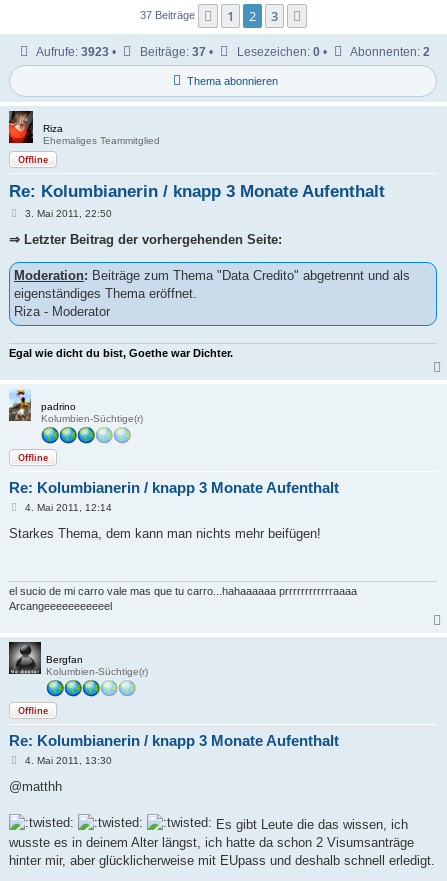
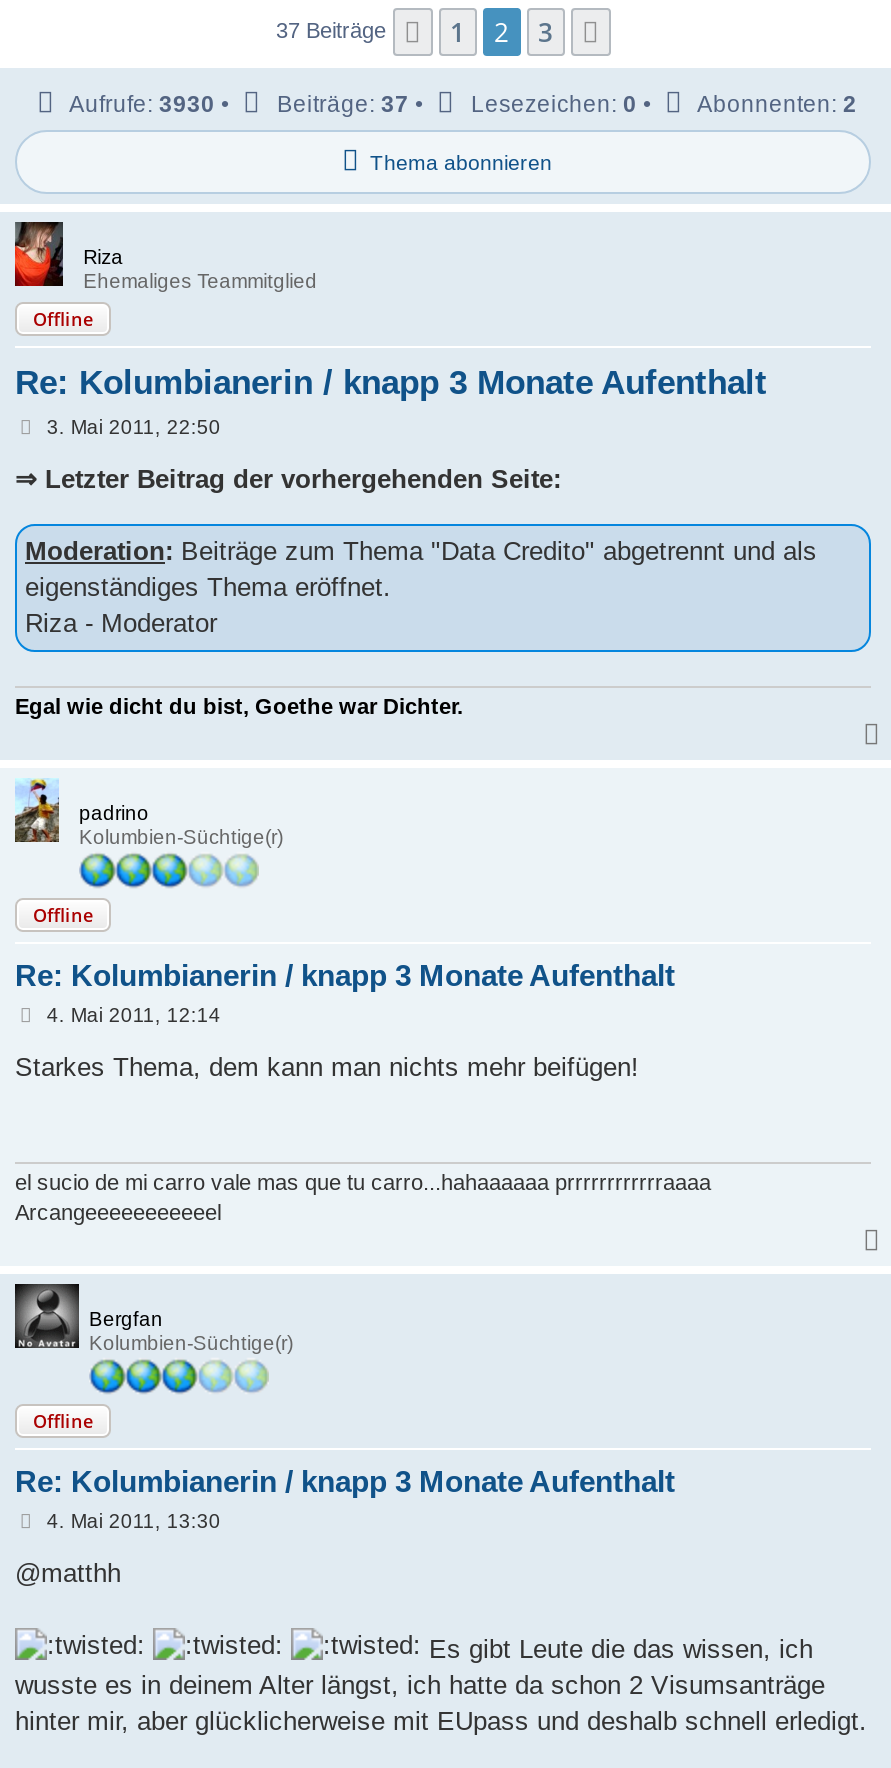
[34,45,430,58] Aufrufe: 3923 • Beiträge: 37 • Lesezeichen: 0 • Abonnenten: 2 -> [65,91,857,117] Aufrufe: 3930 • Beiträge: 37 • Lesezeichen: 0 • Abonnenten: 2

